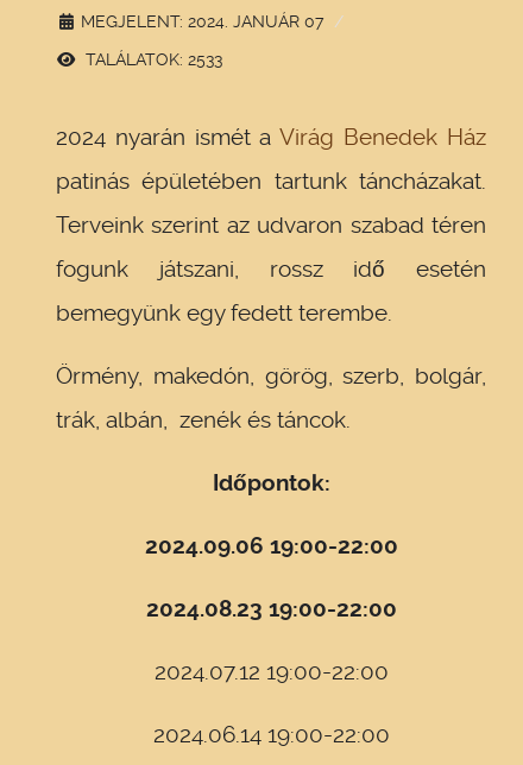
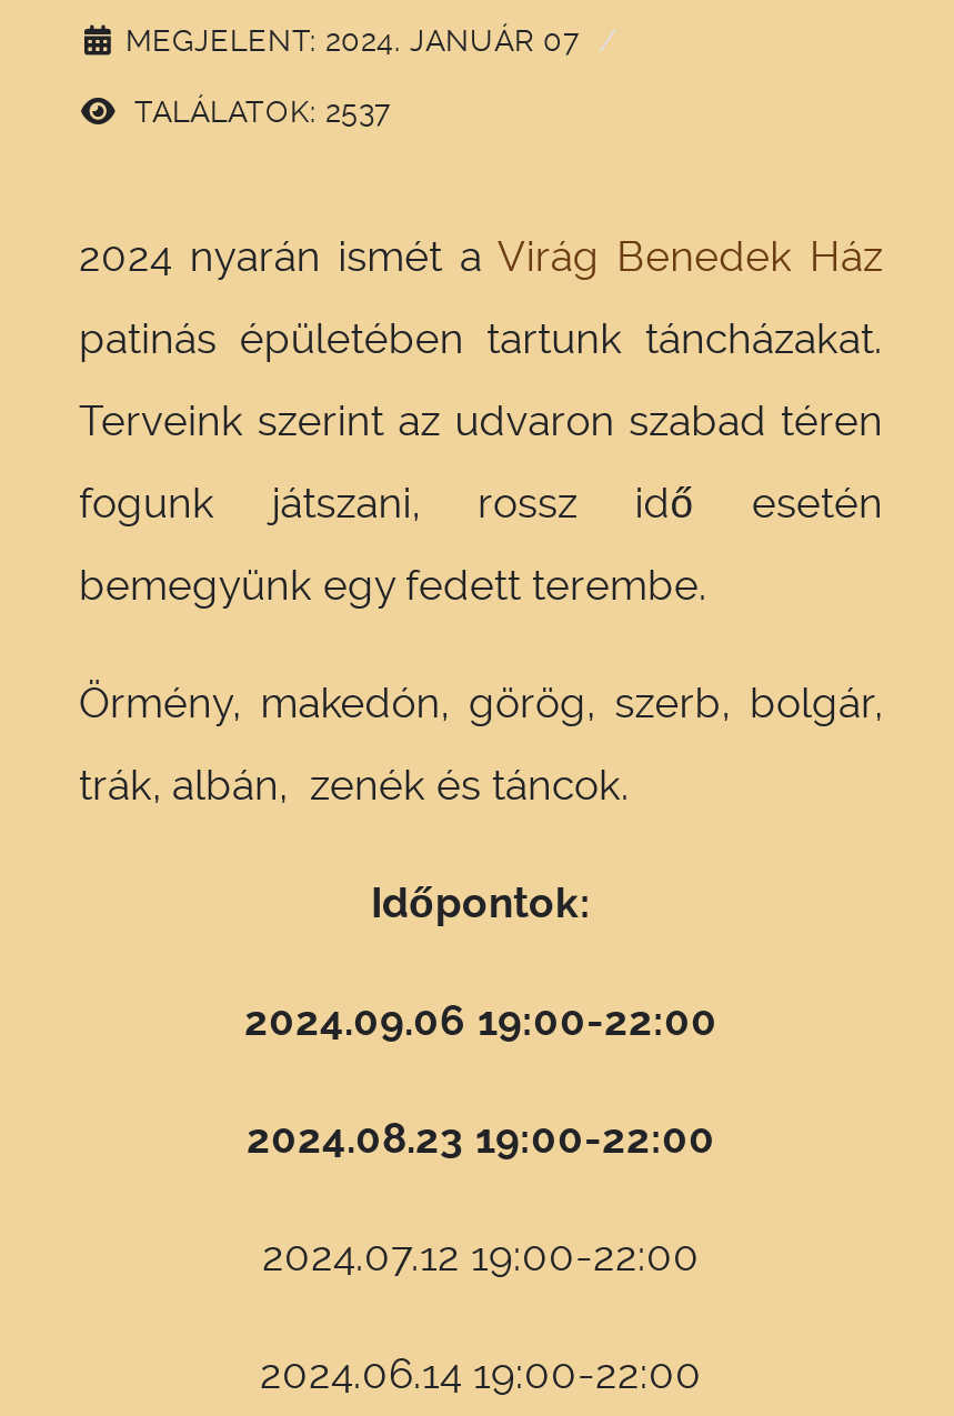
[81,50,222,69] TALÁLATOK: 2533 -> [125,93,390,129] TALÁLATOK: 2537

